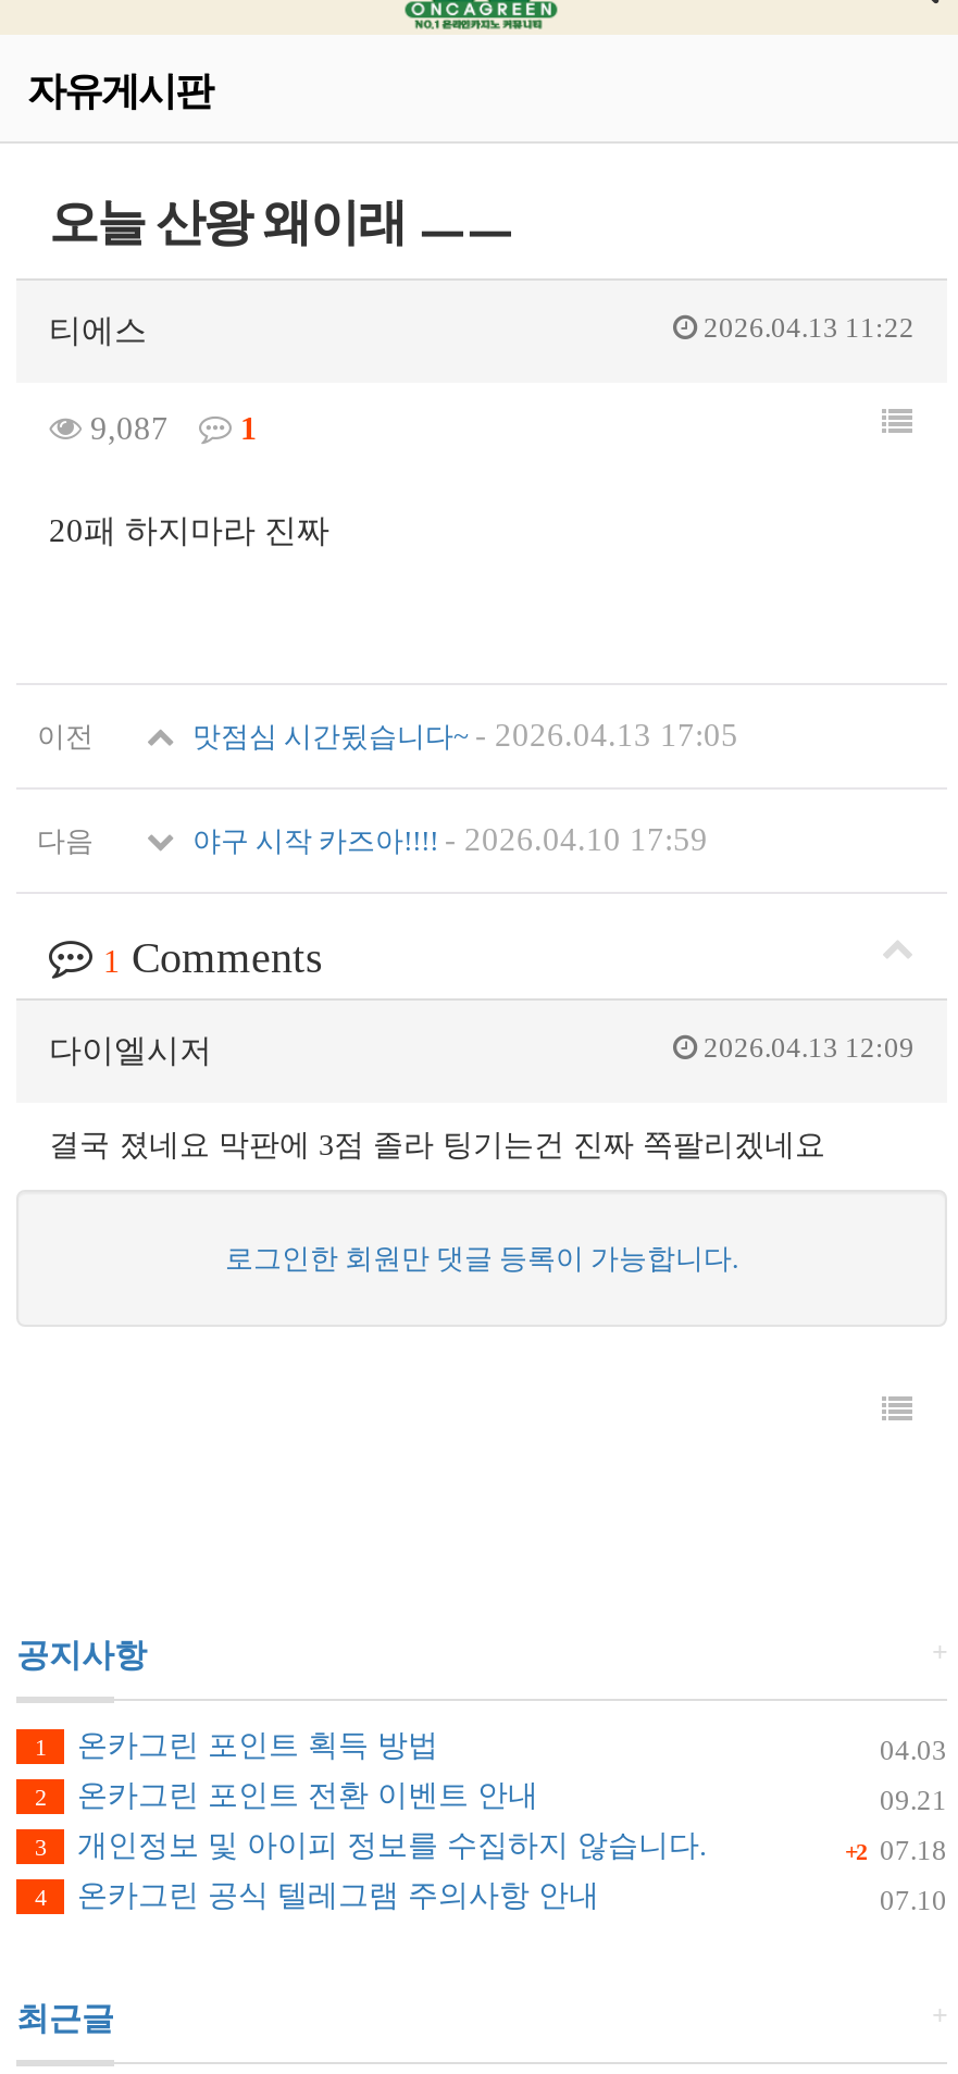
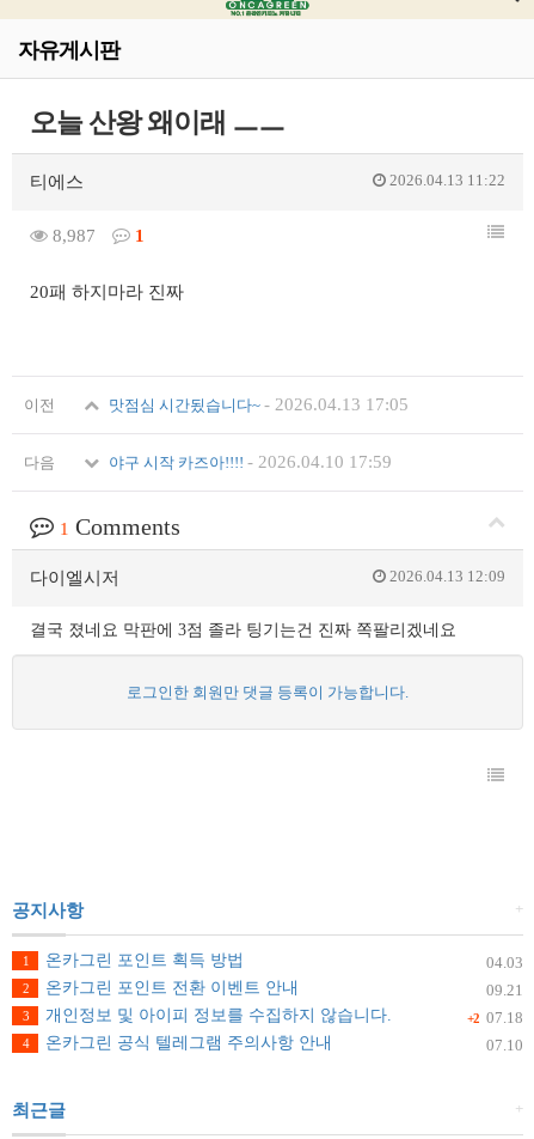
[82,411,169,446] 9,087 -> [48,226,96,245] 8,987

